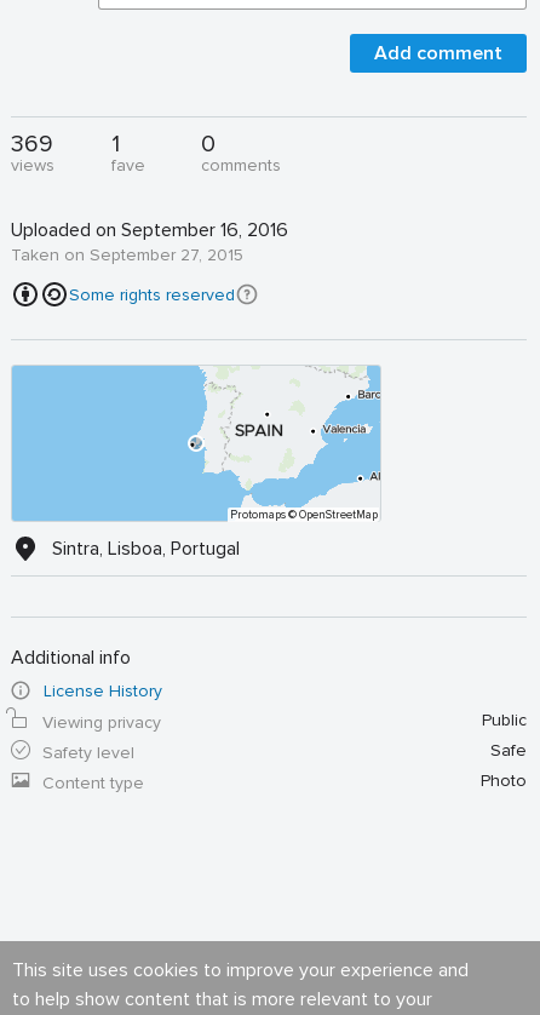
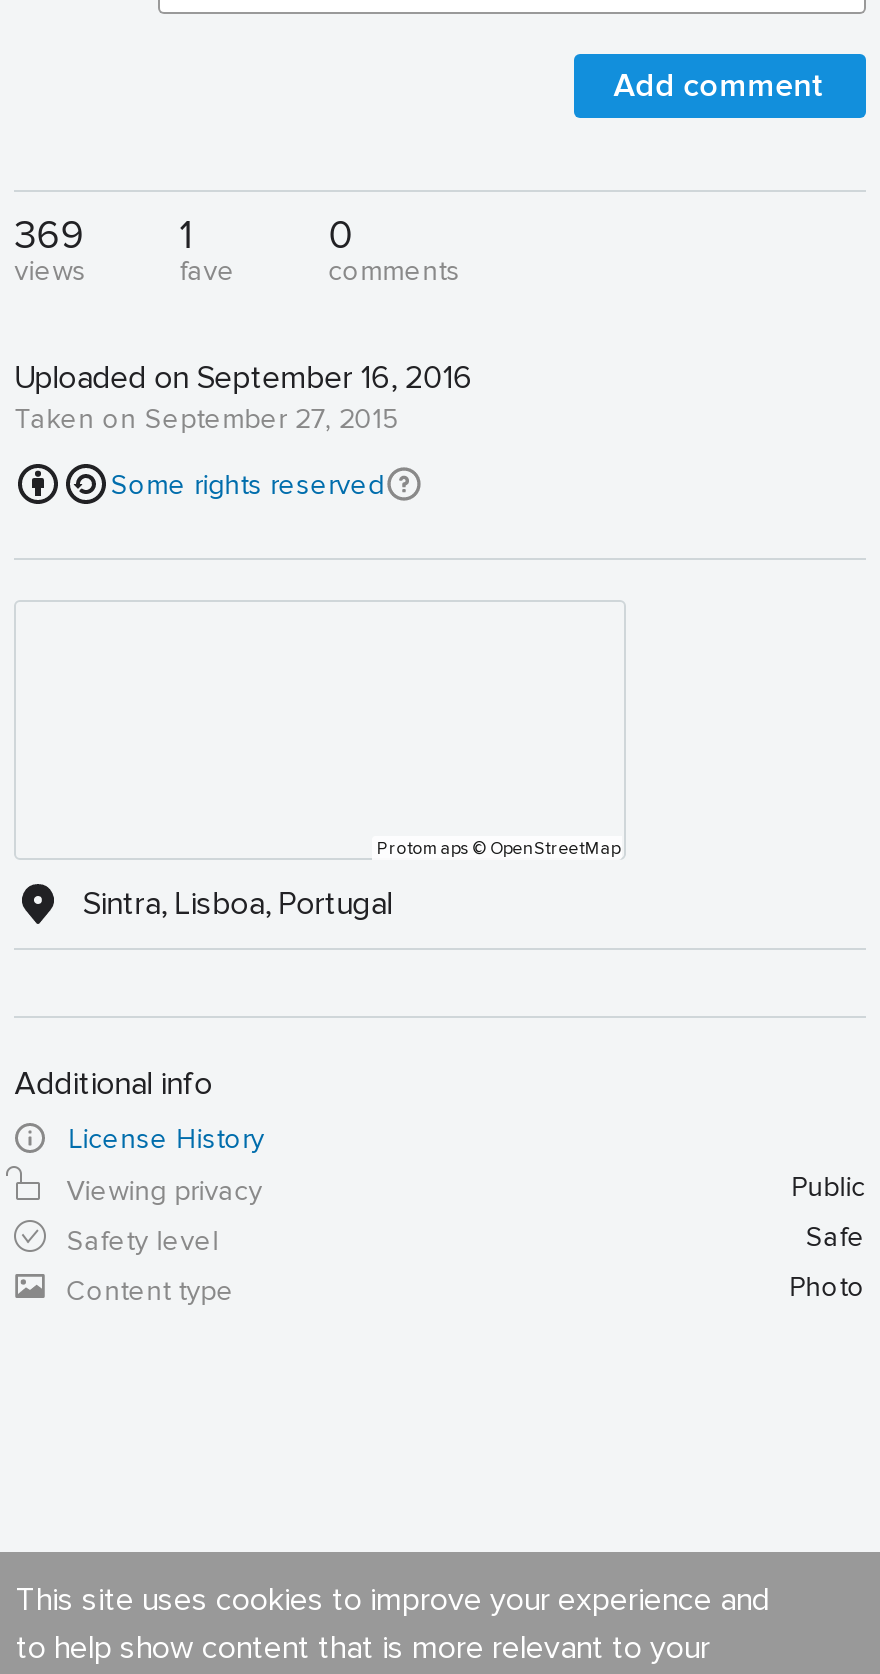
[11,365,381,522] [image] -> none

